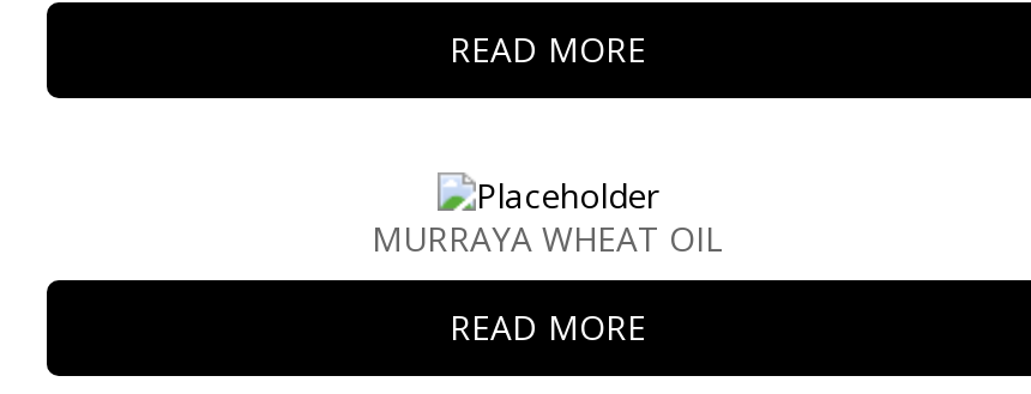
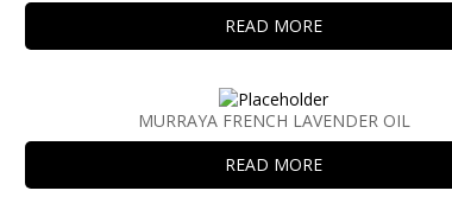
[372,216,724,261] MURRAYA WHEAT OIL -> [137,109,410,131] MURRAYA FRENCH LAVENDER OIL

